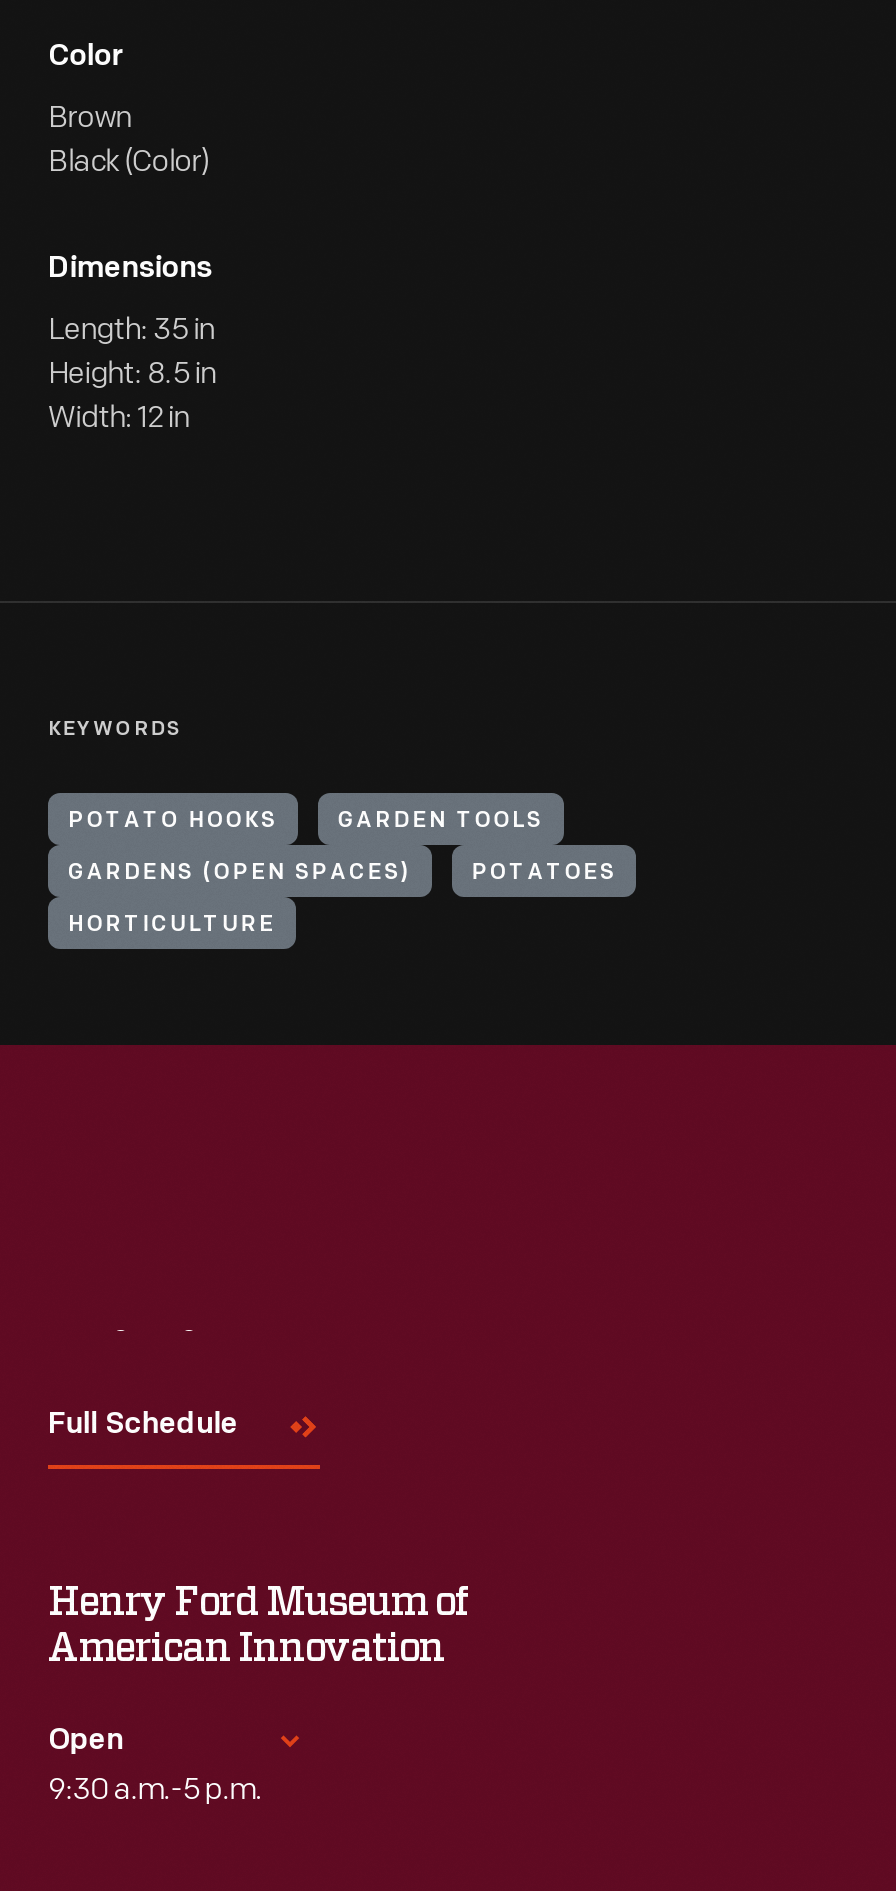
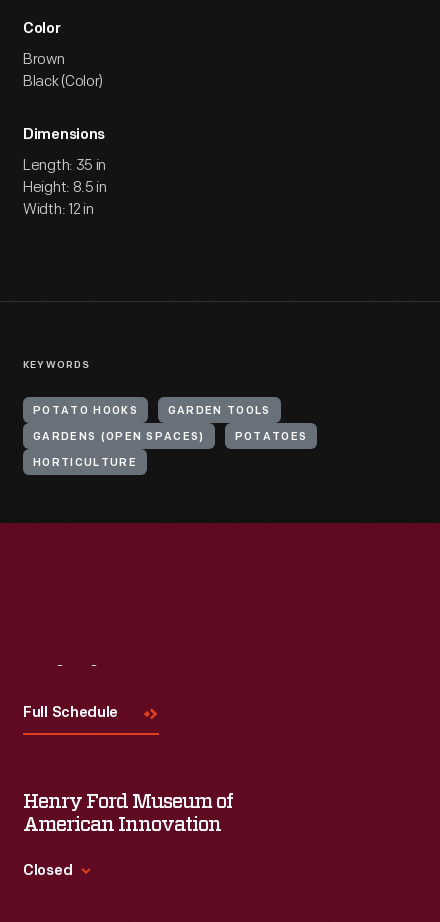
[48,1727,262,1809] Open | 9:30 a.m.-5 p.m. -> [23,864,72,879] Closed

